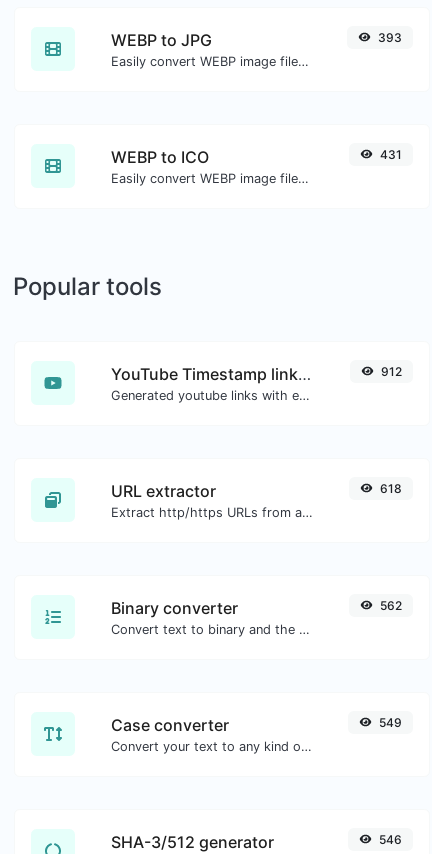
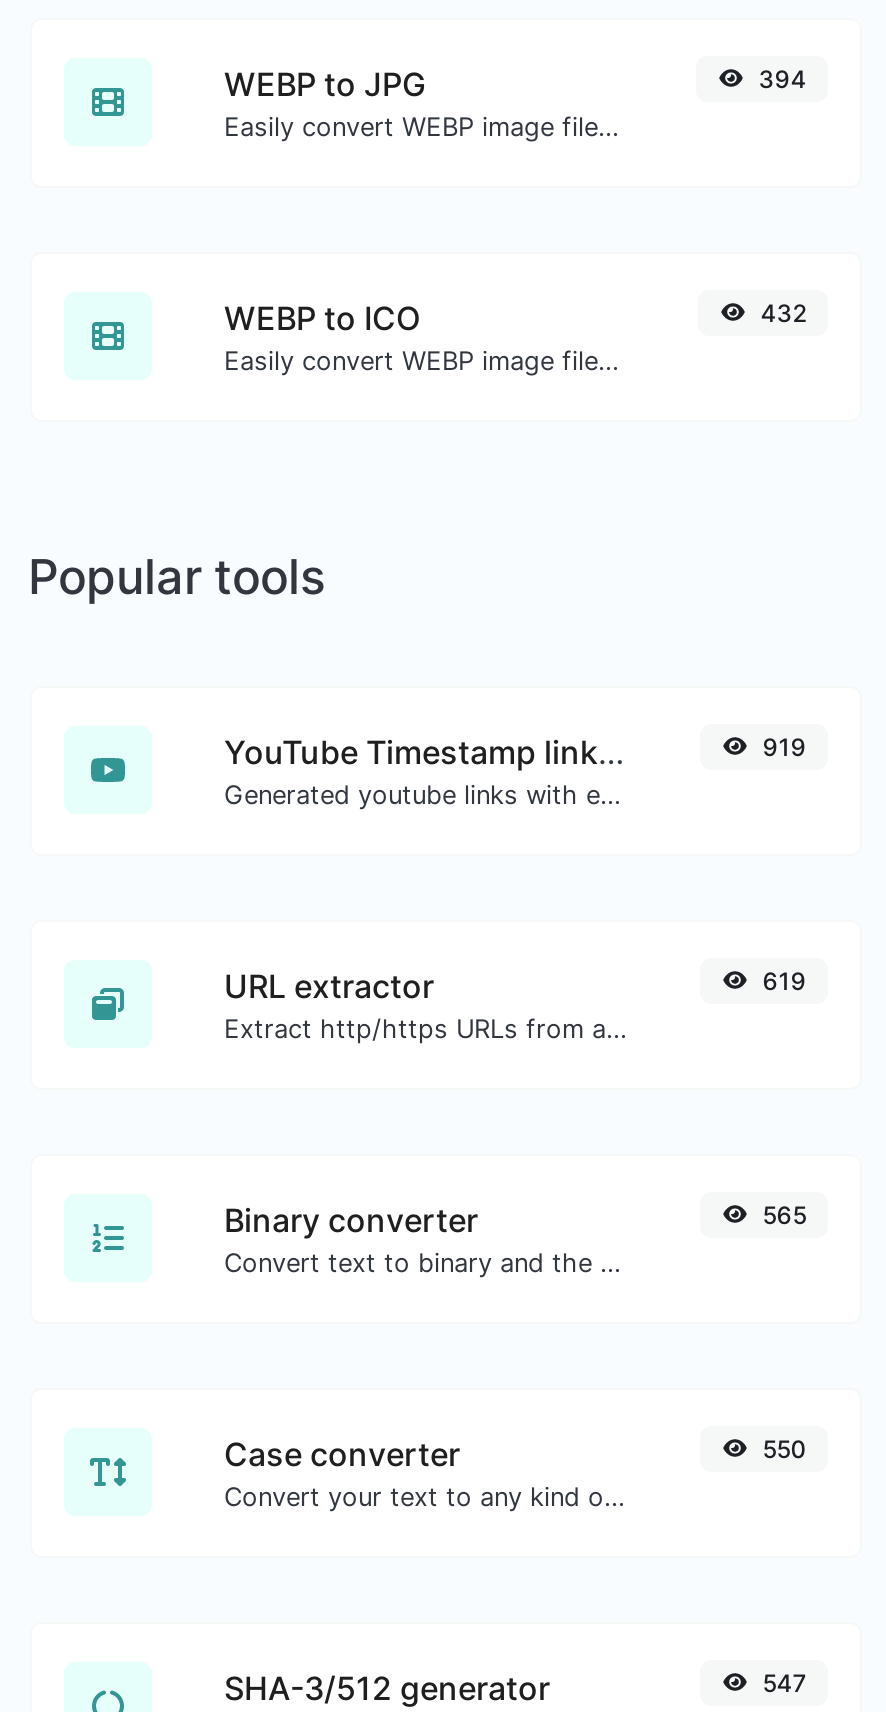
[375,30,402,45] 393 -> [752,63,806,93] 394
[377,147,402,162] 431 -> [754,297,806,327] 432
[378,364,402,379] 912 -> [756,731,806,761] 919
[377,481,402,496] 618 -> [756,965,806,995] 619
[377,598,402,613] 562 -> [756,1199,806,1229] 565
[376,715,402,730] 549 -> [756,1433,806,1463] 550
[376,832,402,847] 546 -> [756,1667,806,1697] 547

